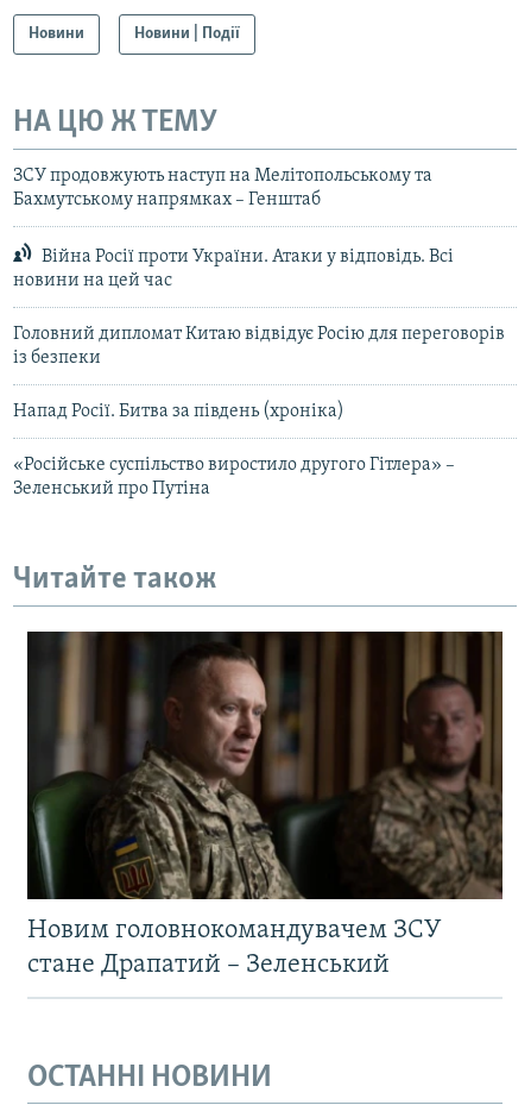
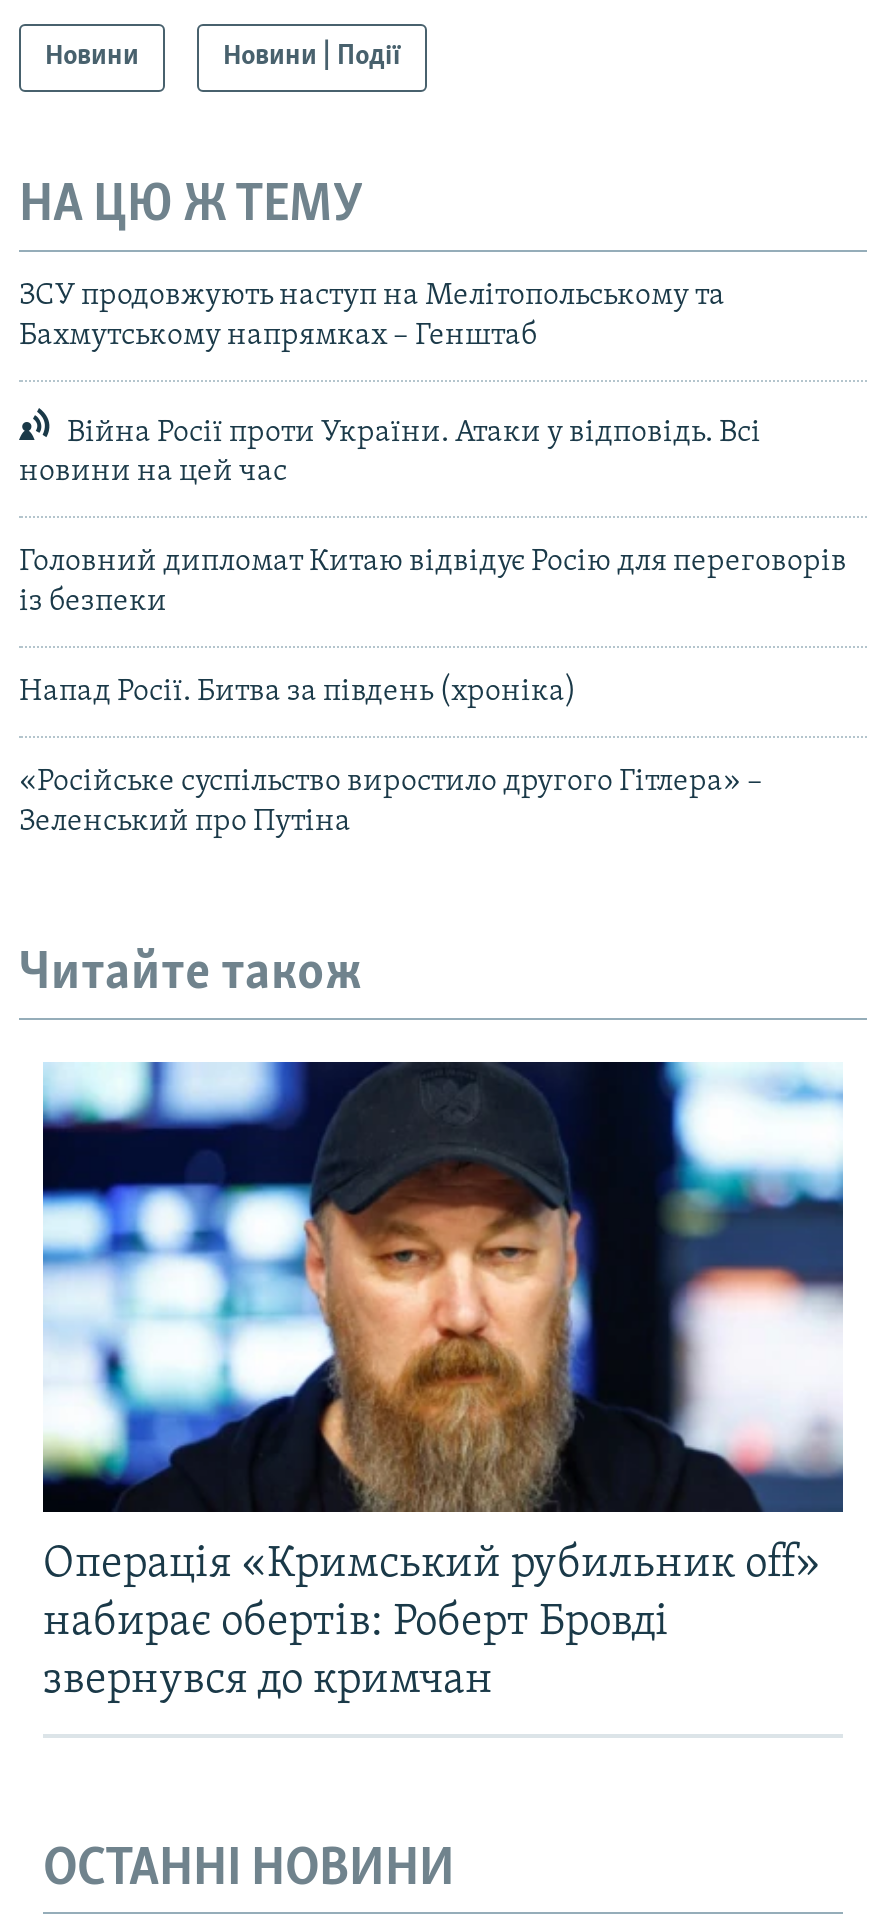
[26,630,504,978] [image] | Новим головнокомандувачем ЗСУ | стане Драпатий – Зеленський -> [41,1060,845,1703] [image] | Операція «Кримський рубильник off» | набирає обертів: Роберт Бровді | звернувся до кримчан

